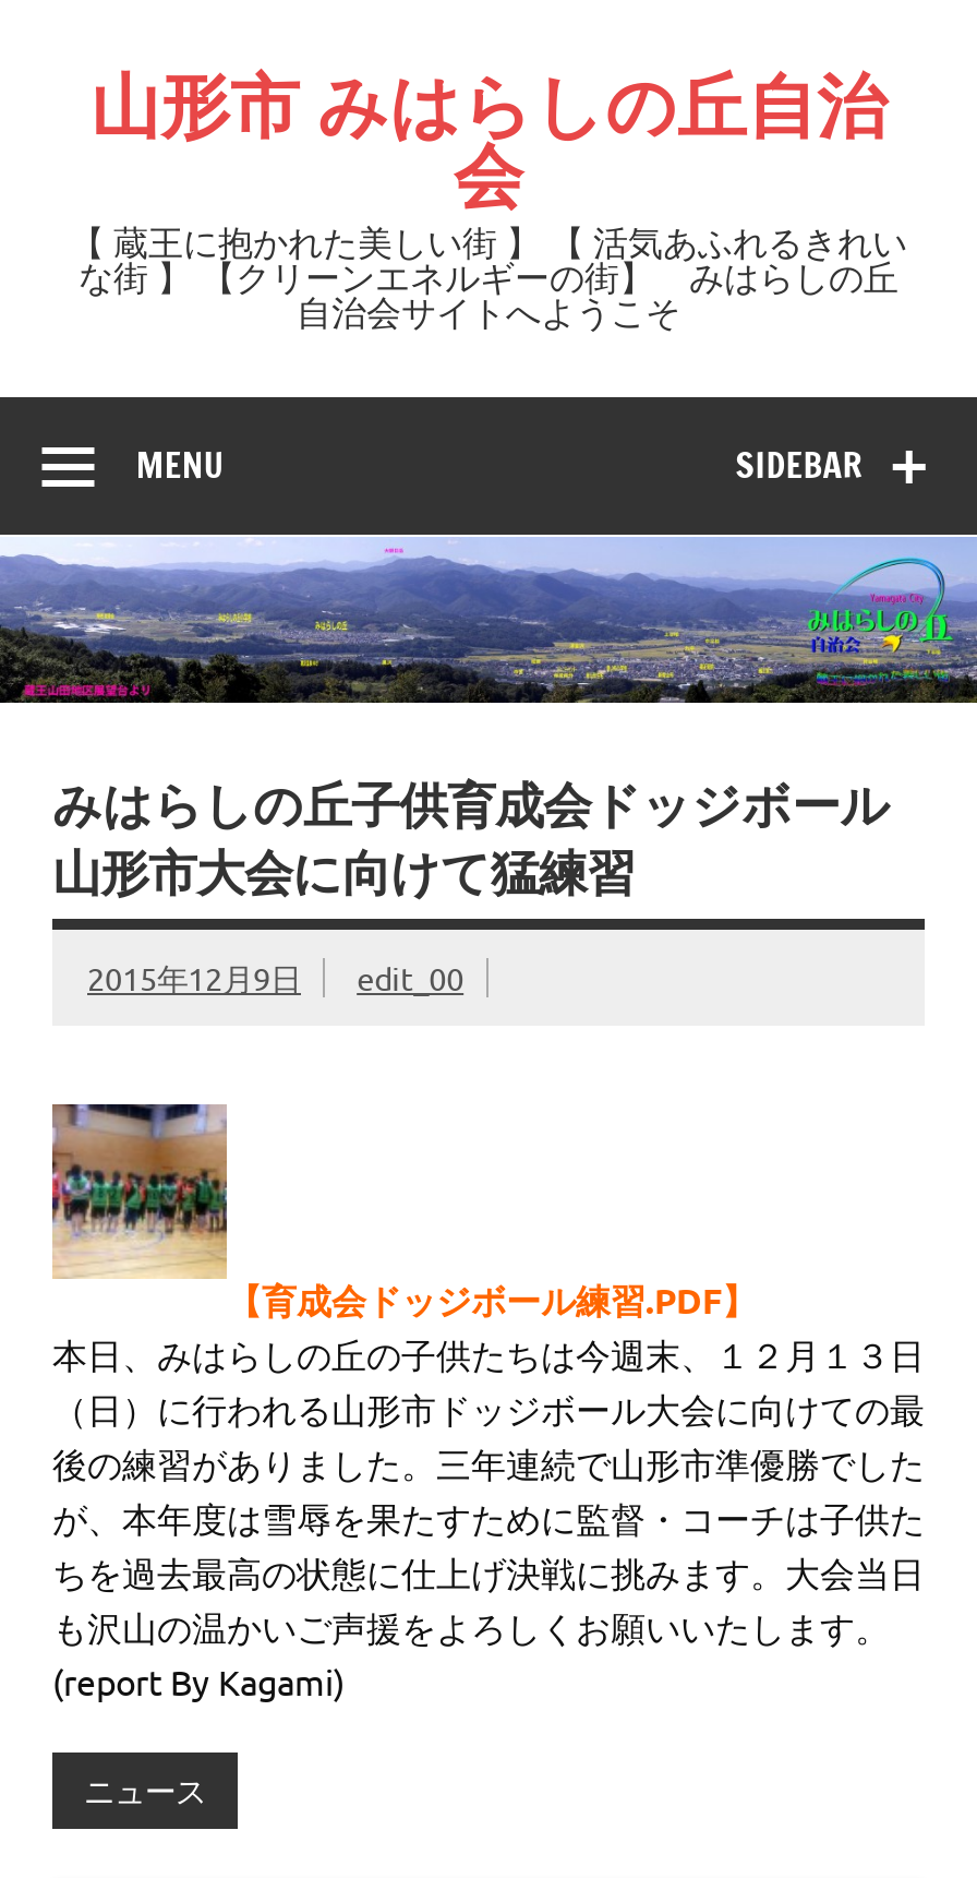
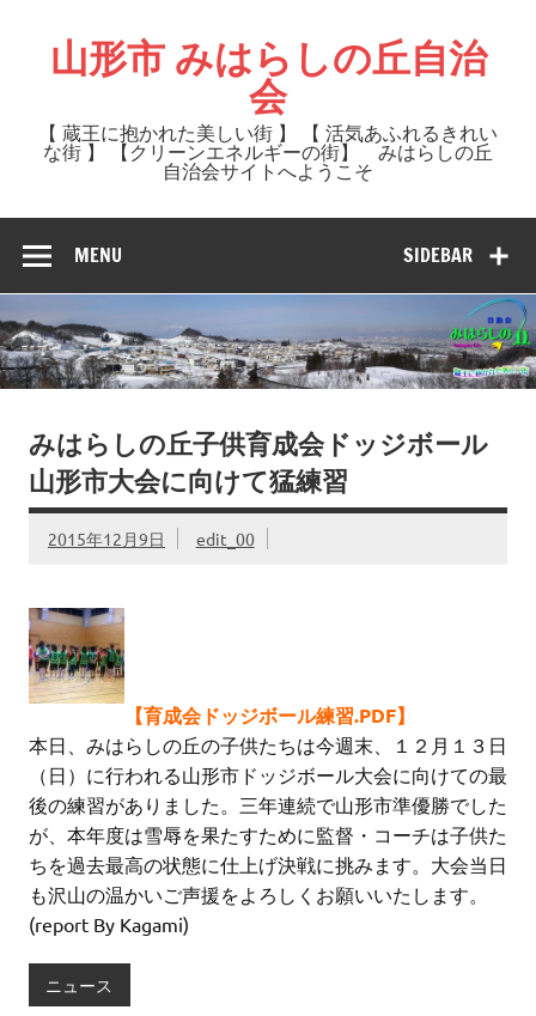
[7,535,970,703] [image] -> [4,293,532,390] [image]

